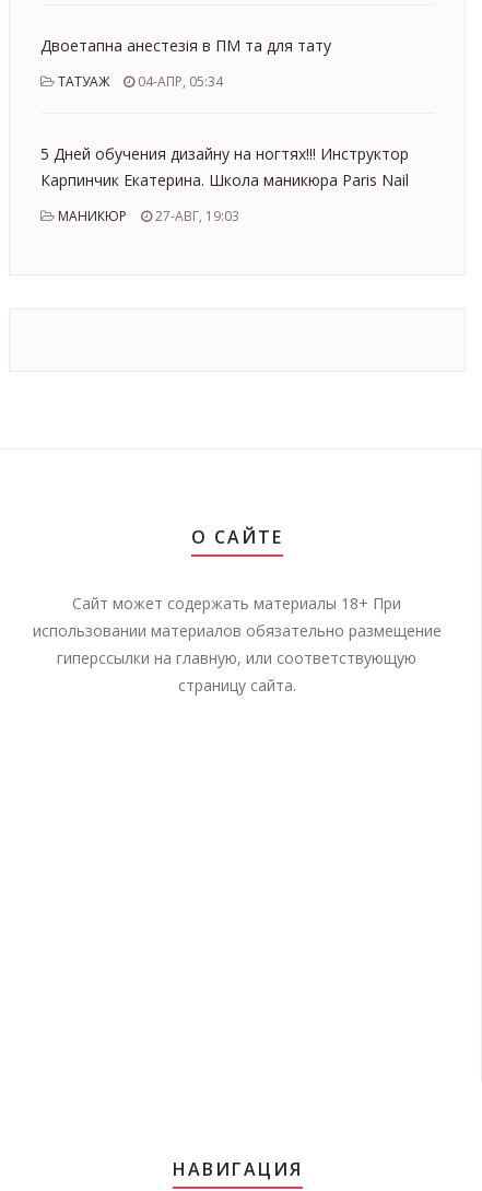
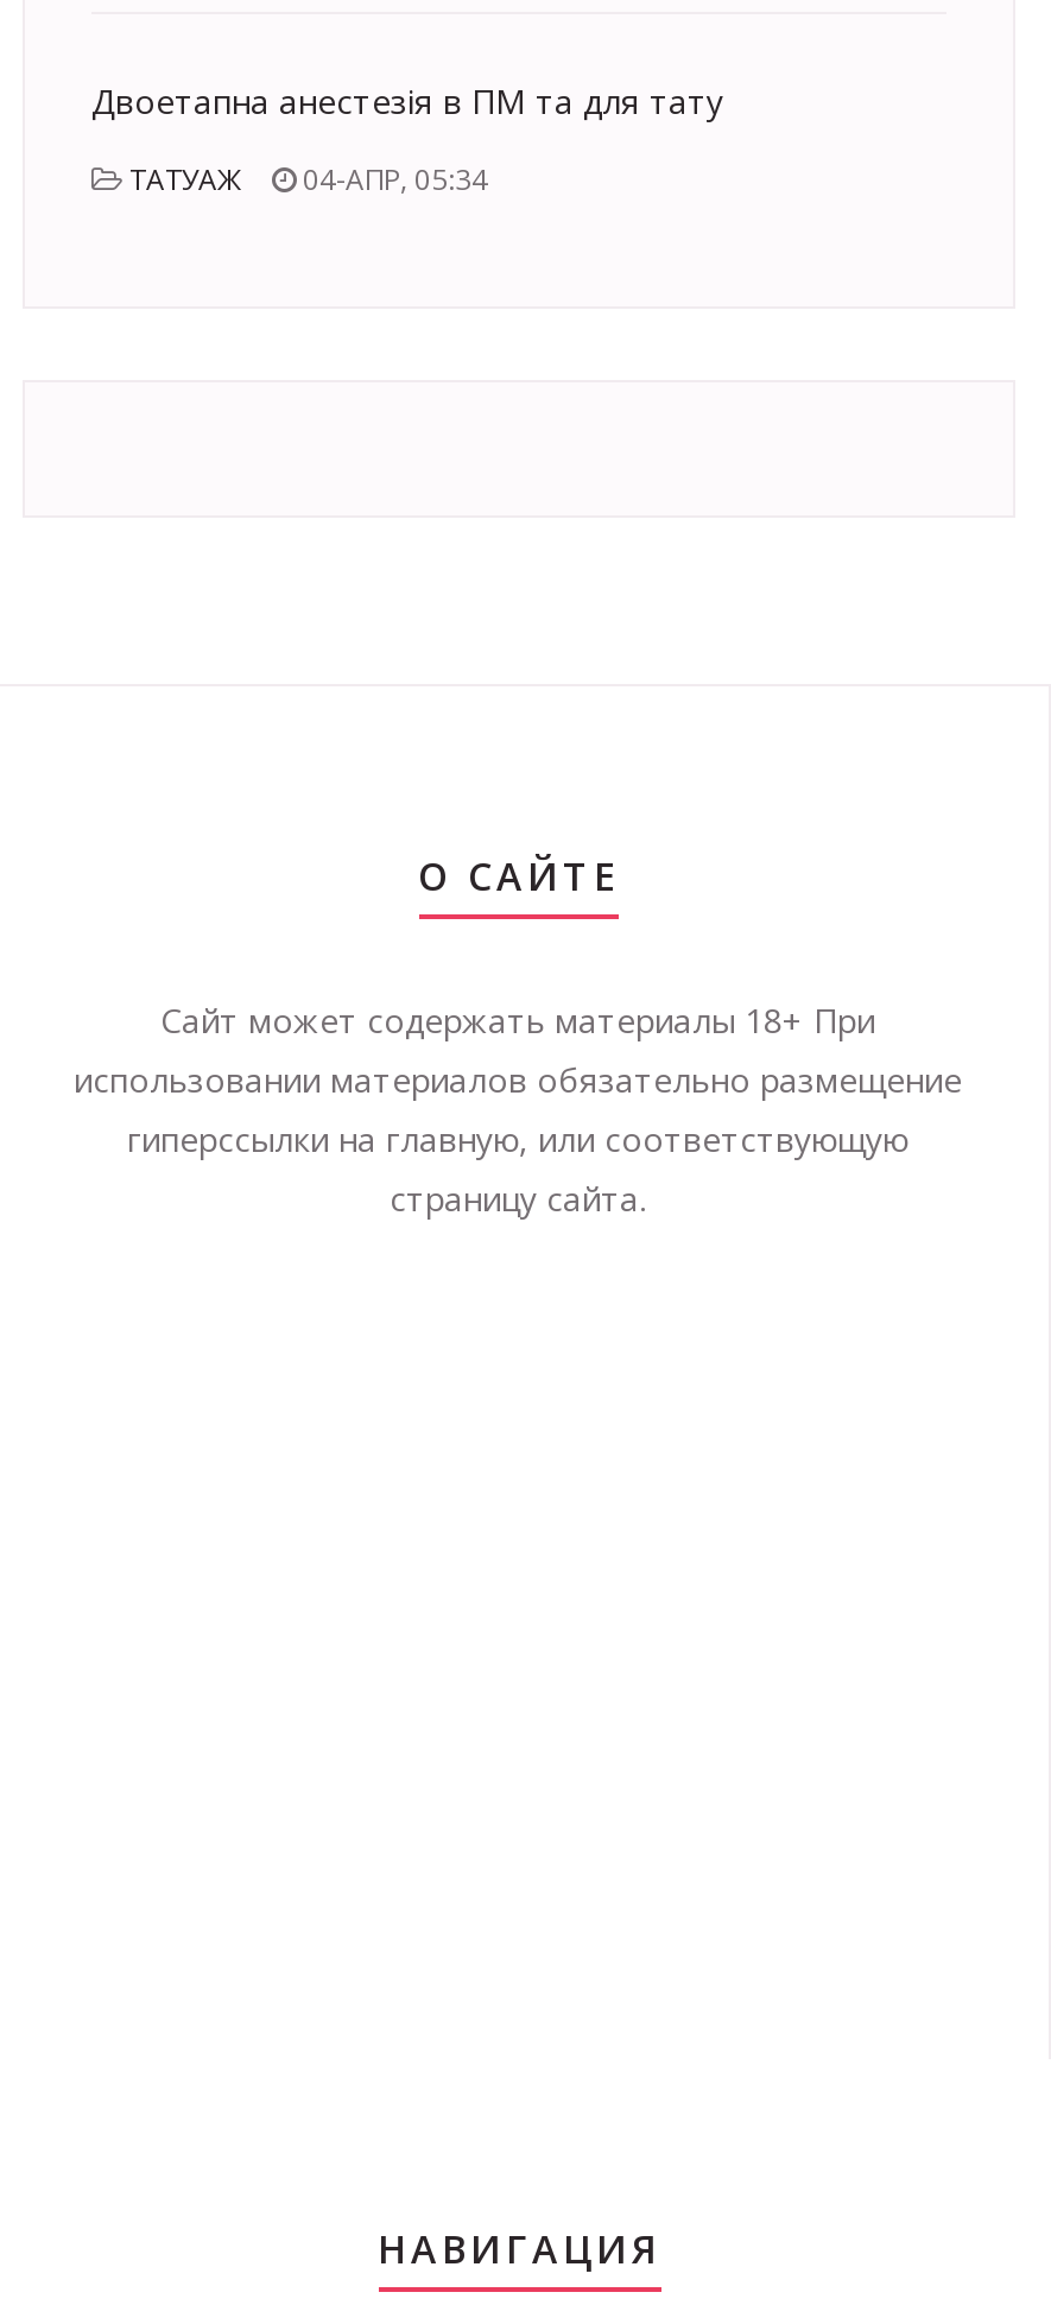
[40,143,409,225] 5 Дней обучения дизайну на ногтях!!! Инструктор | Карпинчик Екатерина. Школа маникюра Paris Nail | МАНИКЮР | 27-АВГ, 19:03 -> none

